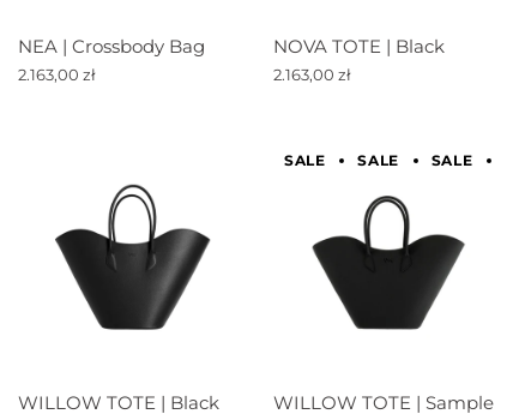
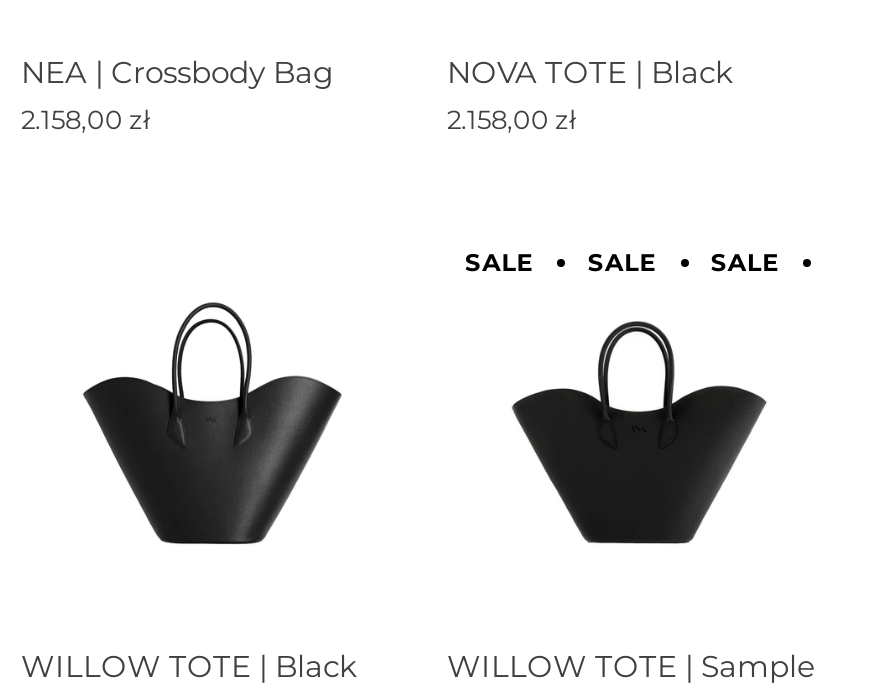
[18,65,96,84] 2.163,00 zł -> [21,103,151,135] 2.158,00 zł
[273,65,351,84] 2.163,00 zł -> [447,103,577,135] 2.158,00 zł

